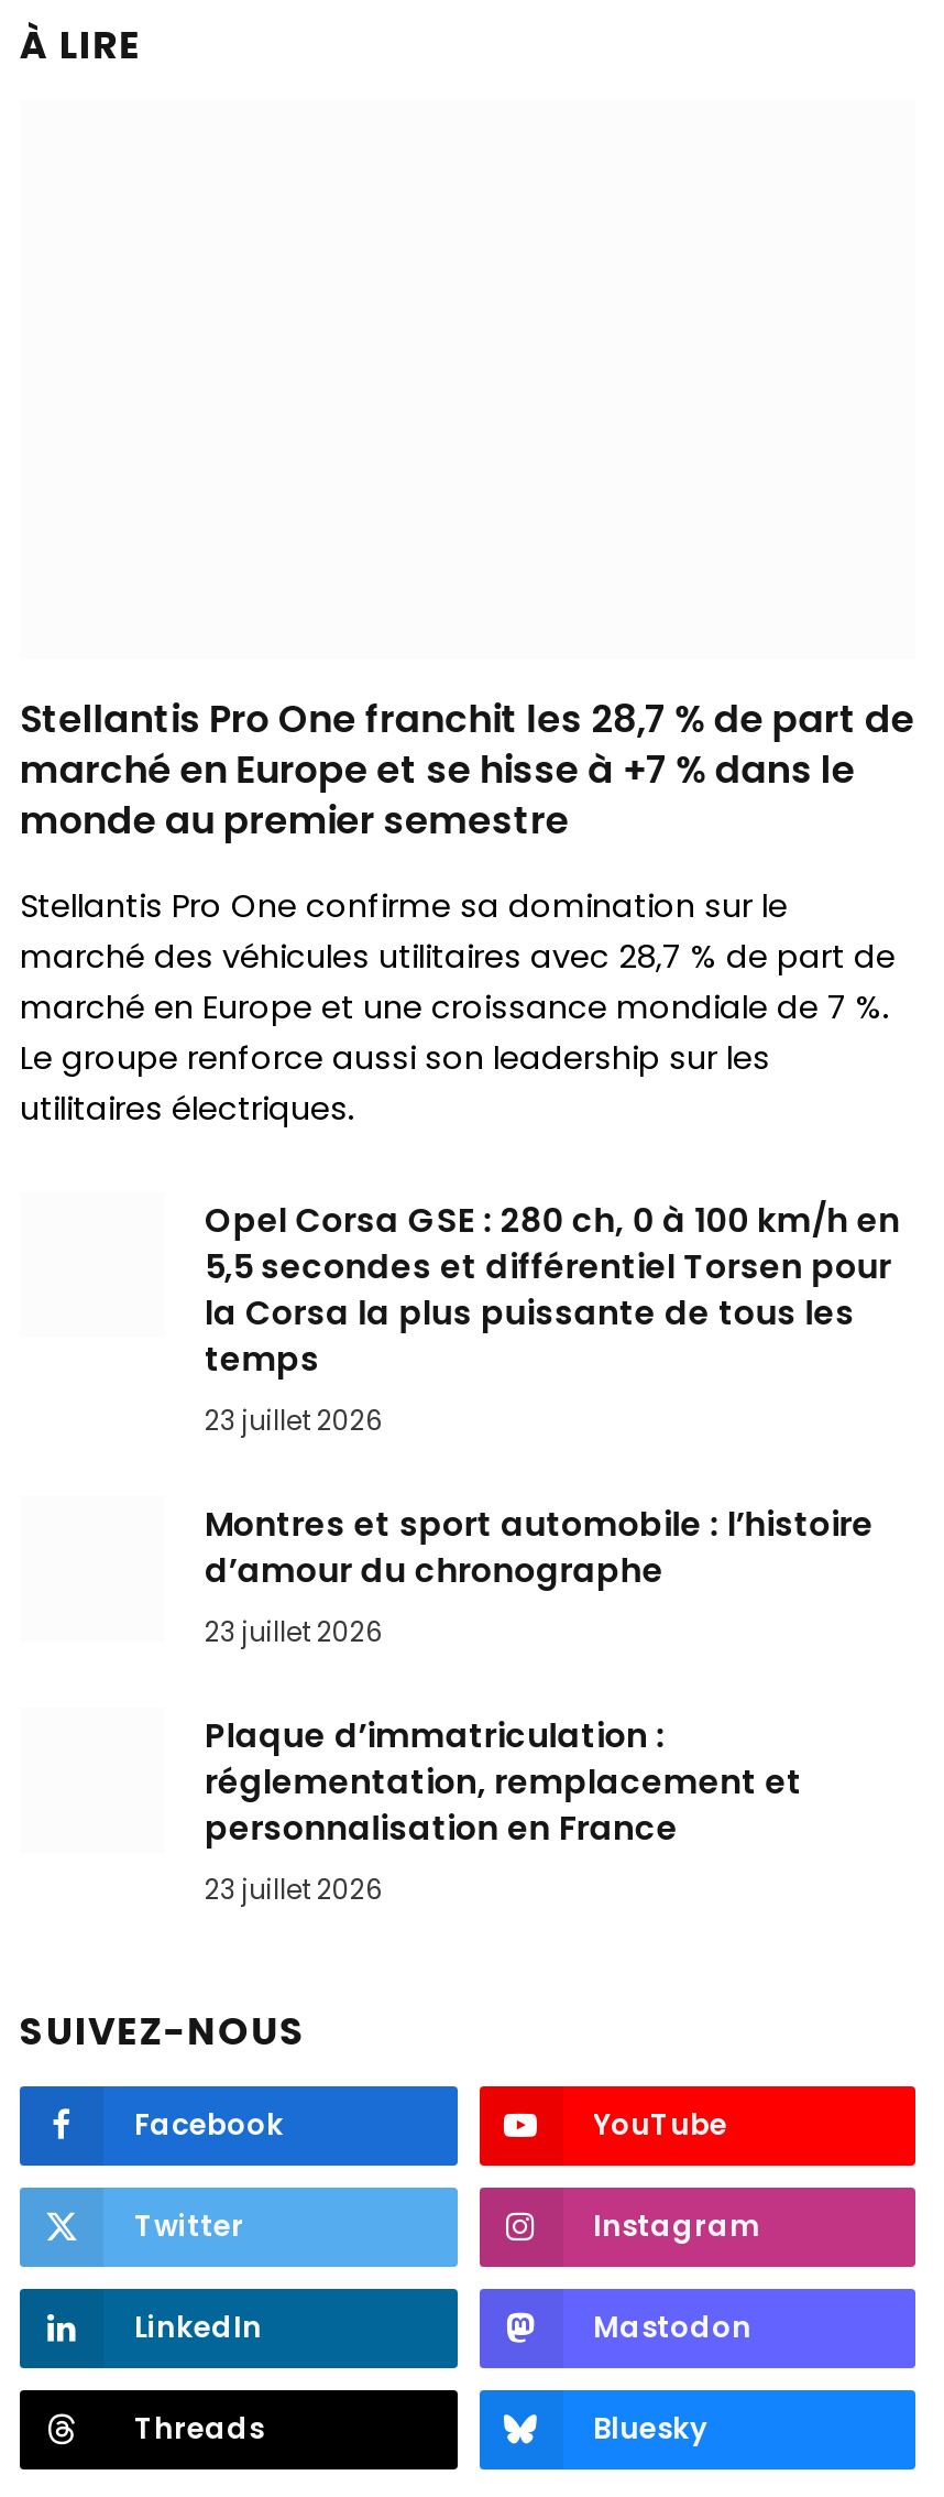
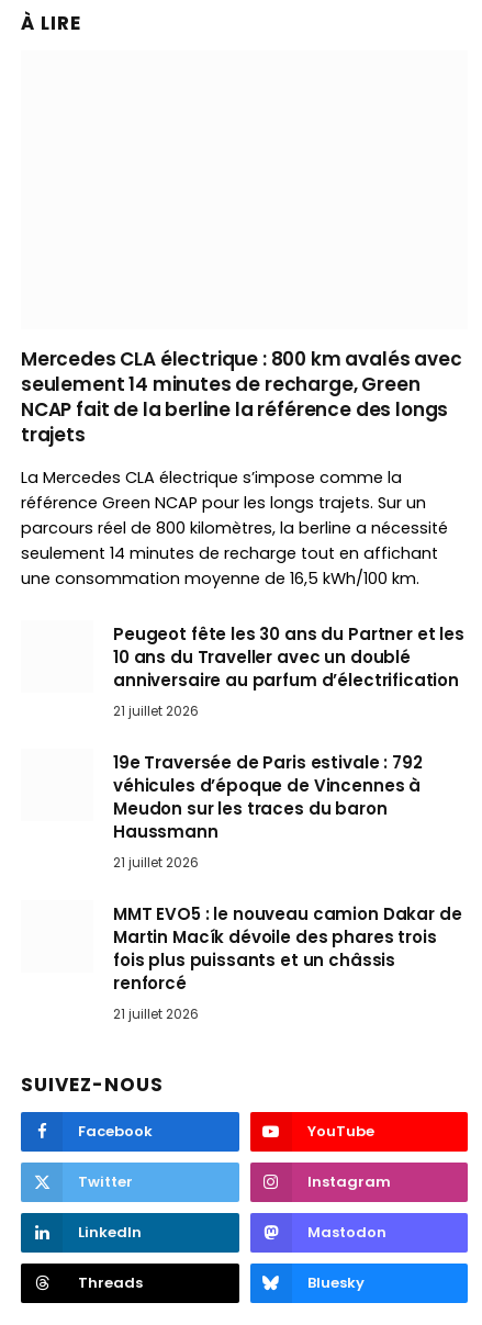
[20,694,915,848] Stellantis Pro One franchit les 28,7 % de part de | marché en Europe et se hisse à +7 % dans le | monde au premier semestre -> [21,346,462,448] Mercedes CLA électrique : 800 km avalés avec | seulement 14 minutes de recharge, Green | NCAP fait de la berline la référence des longs | trajets
[20,885,896,1132] Stellantis Pro One confirme sa domination sur le | marché des véhicules utilitaires avec 28,7 % de part de | marché en Europe et une croissance mondiale de 7 %. | Le groupe renforce aussi son leadership sur les | utilitaires électriques. -> [21,467,448,590] La Mercedes CLA électrique s’impose comme la | référence Green NCAP pour les longs trajets. Sur un | parcours réel de 800 kilomètres, la berline a nécessité | seulement 14 minutes de recharge tout en affichant | une consommation moyenne de 16,5 kWh/100 km.
[205,1198,900,1440] Opel Corsa GSE : 280 ch, 0 à 100 km/h en | 5,5 secondes et différentiel Torsen pour | la Corsa la plus puissante de tous les | temps | 23 juillet 2026 -> [113,623,464,721] Peugeot fête les 30 ans du Partner et les | 10 ans du Traveller avec un doublé | anniversaire au parfum d’électrification | 21 juillet 2026
[205,1502,874,1651] Montres et sport automobile : l’histoire | d’amour du chronographe | 23 juillet 2026 -> [113,751,422,872] 19e Traversée de Paris estivale : 792 | véhicules d’époque de Vincennes à | Meudon sur les traces du baron | Haussmann | 21 juillet 2026
[205,1713,802,1909] Plaque d’immatriculation : | réglementation, remplacement et | personnalisation en France | 23 juillet 2026 -> [113,903,462,1024] MMT EVO5 : le nouveau camion Dakar de | Martin Macík dévoile des phares trois | fois plus puissants et un châssis | renforcé | 21 juillet 2026

